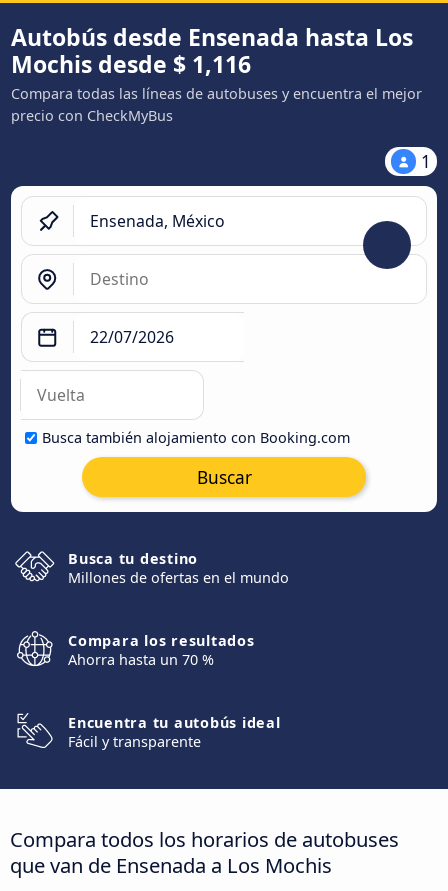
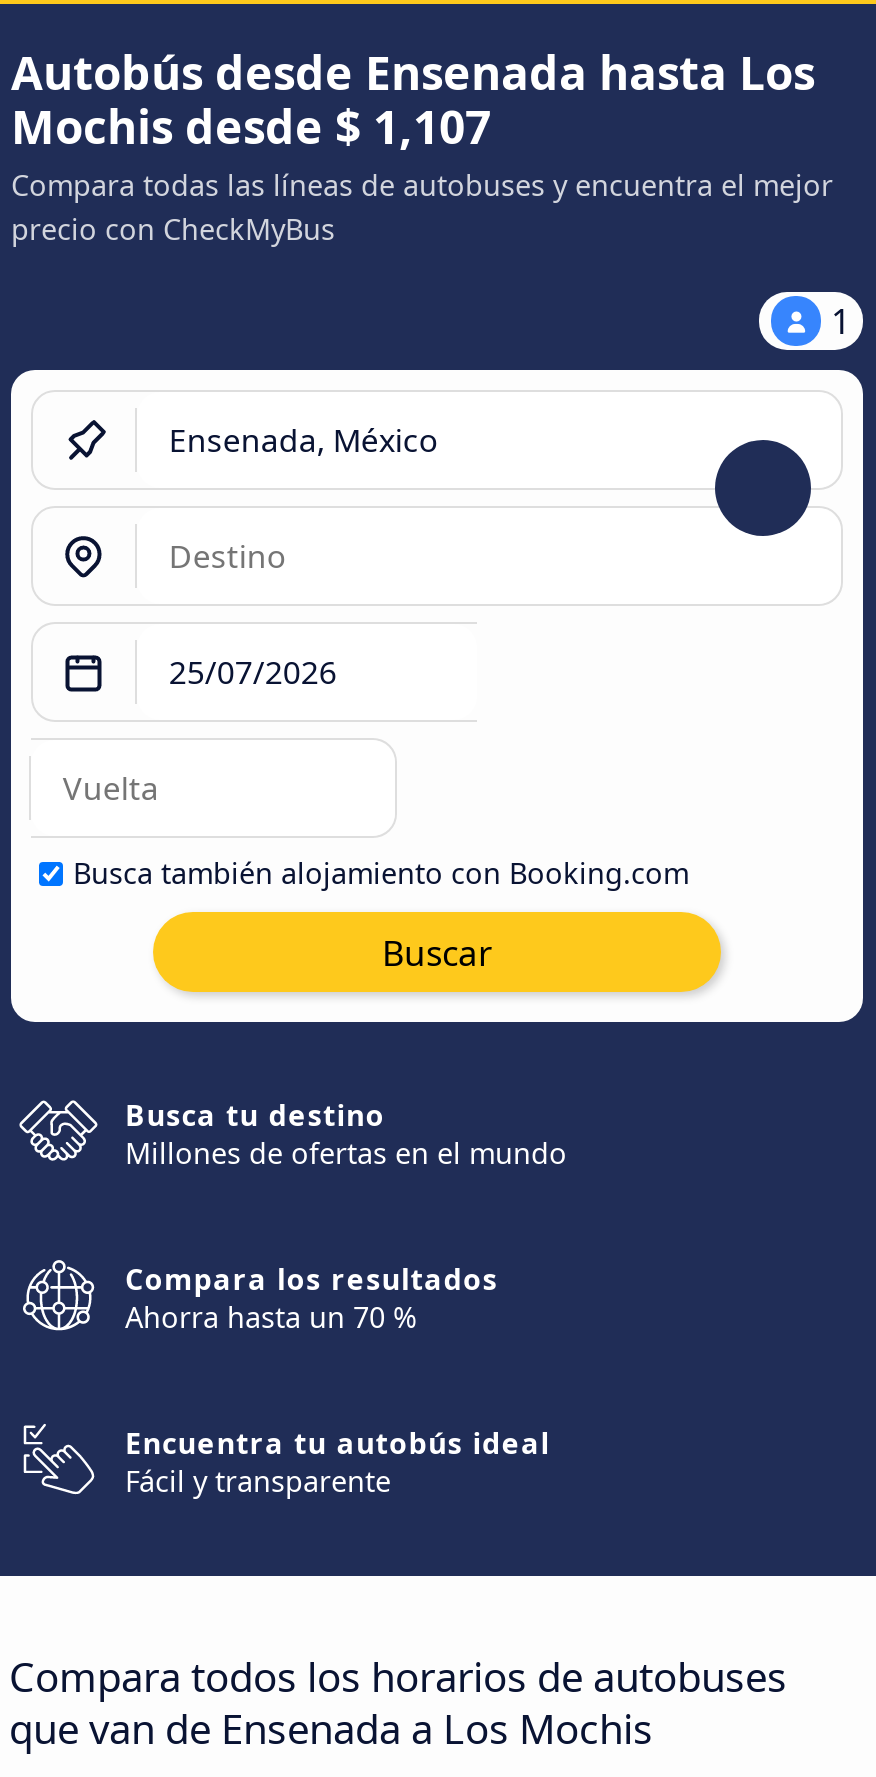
[11,48,251,80] Mochis desde $ 1,116 -> [11,94,491,158] Mochis desde $ 1,107

